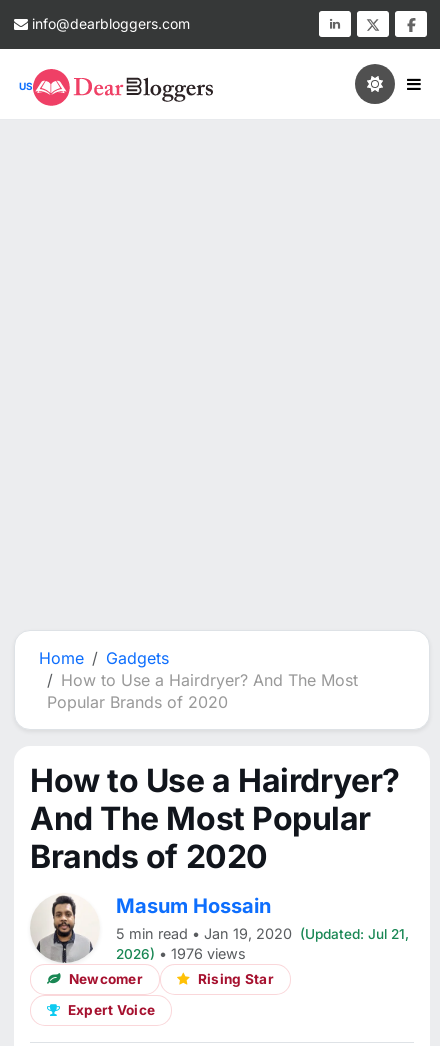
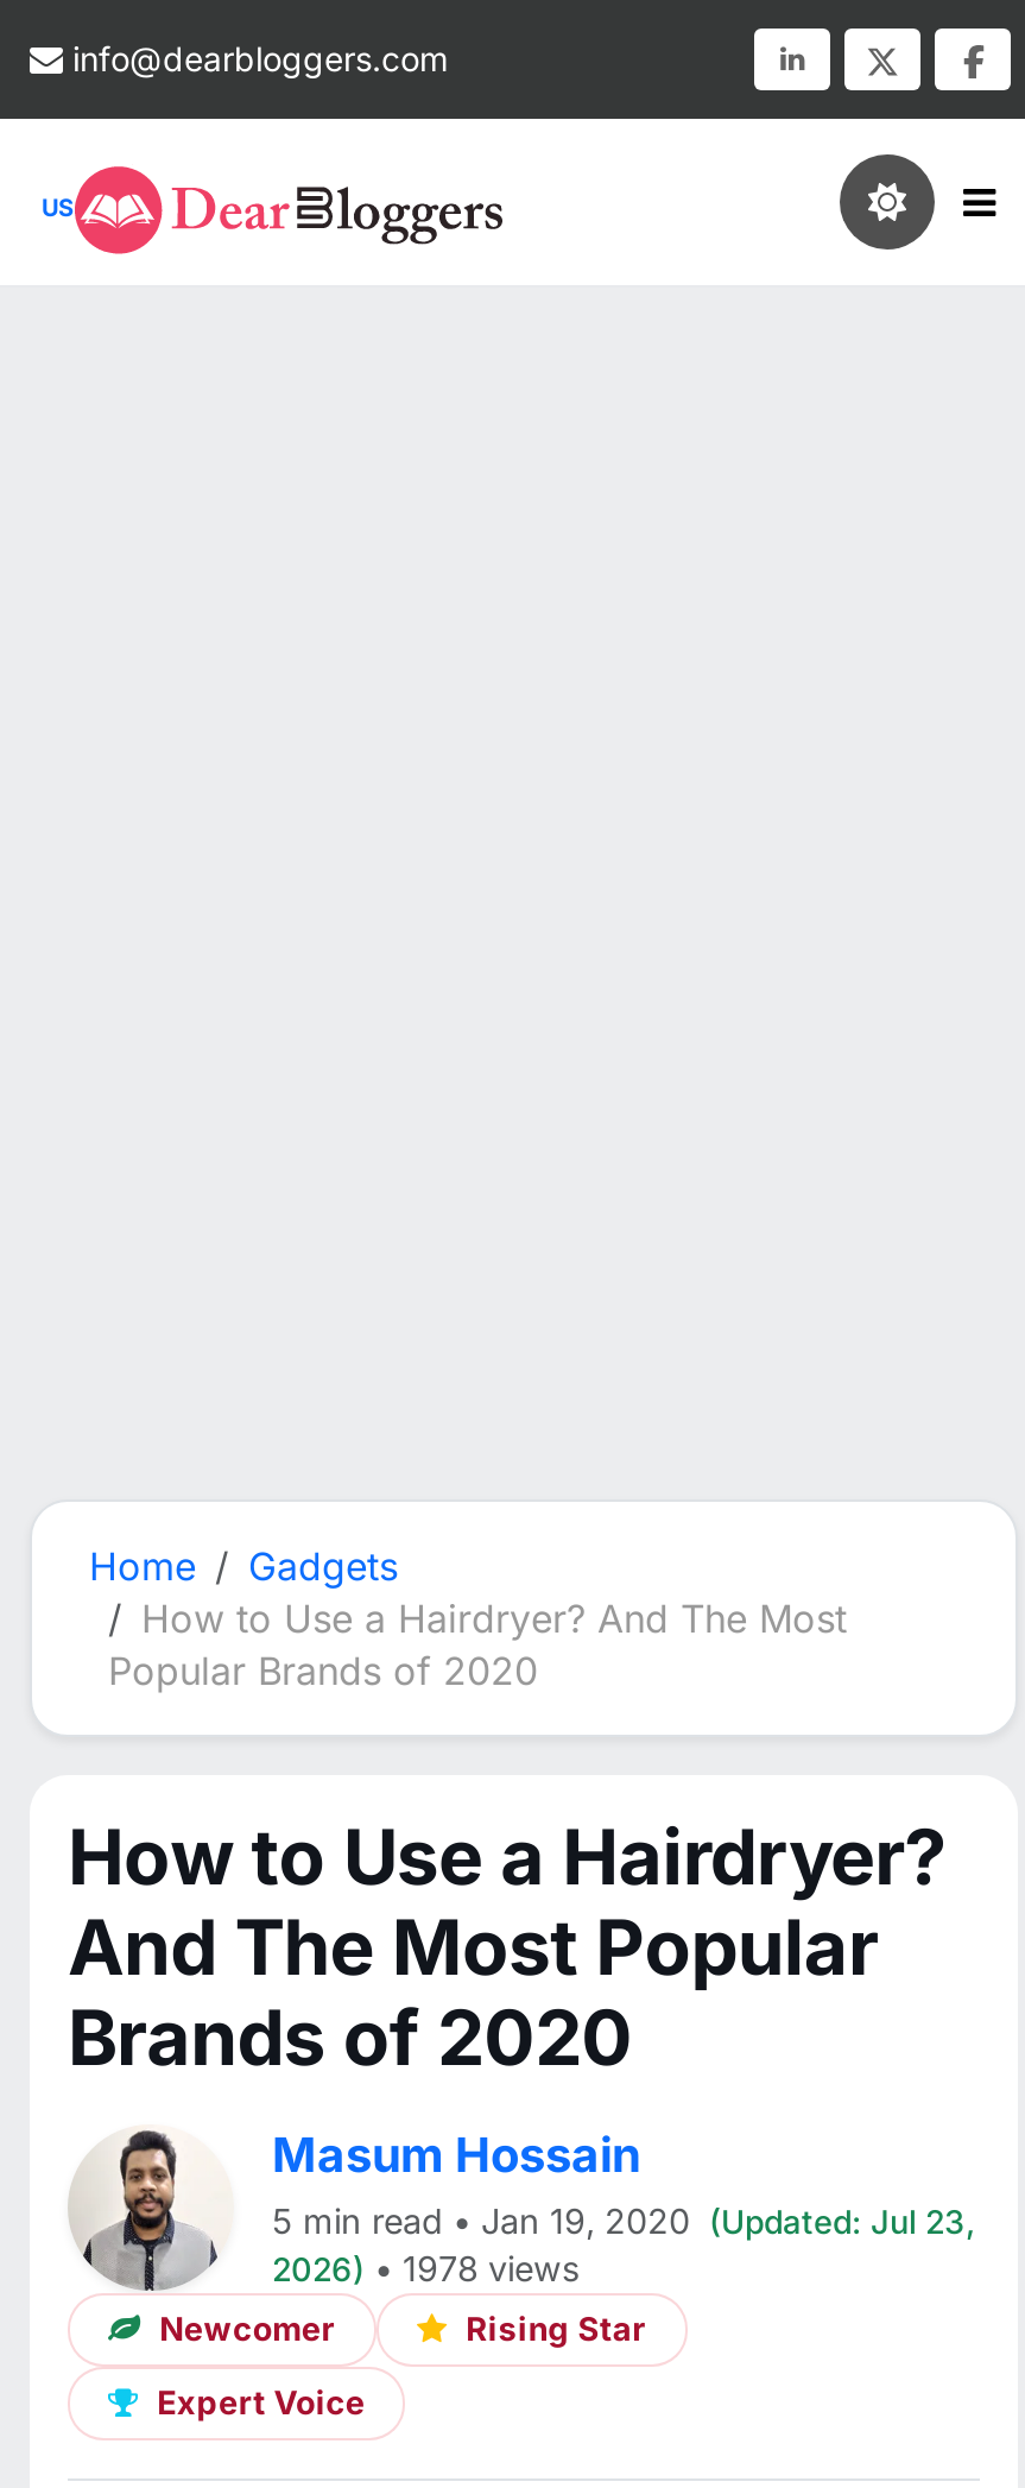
[116,925,409,942] 5 min read • Jan 19, 2020 (Updated: Jul 21, -> [272,2200,975,2241] 5 min read • Jan 19, 2020 (Updated: Jul 23,
[116,945,246,962] 2026) • 1976 views -> [272,2248,581,2288] 2026) • 1978 views

